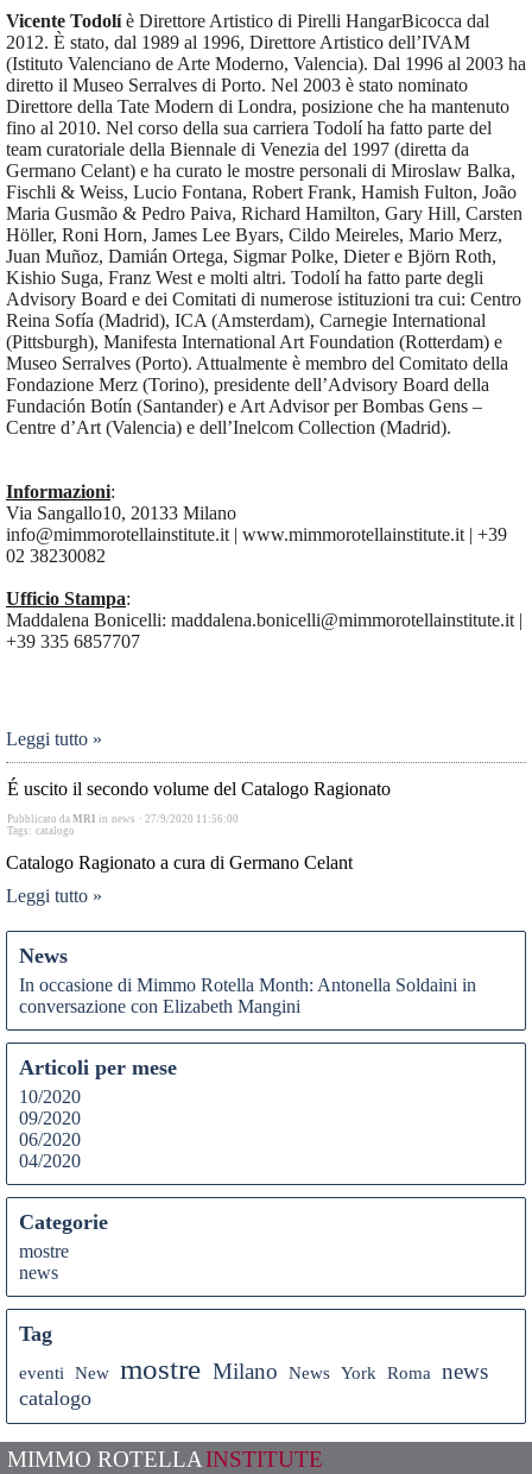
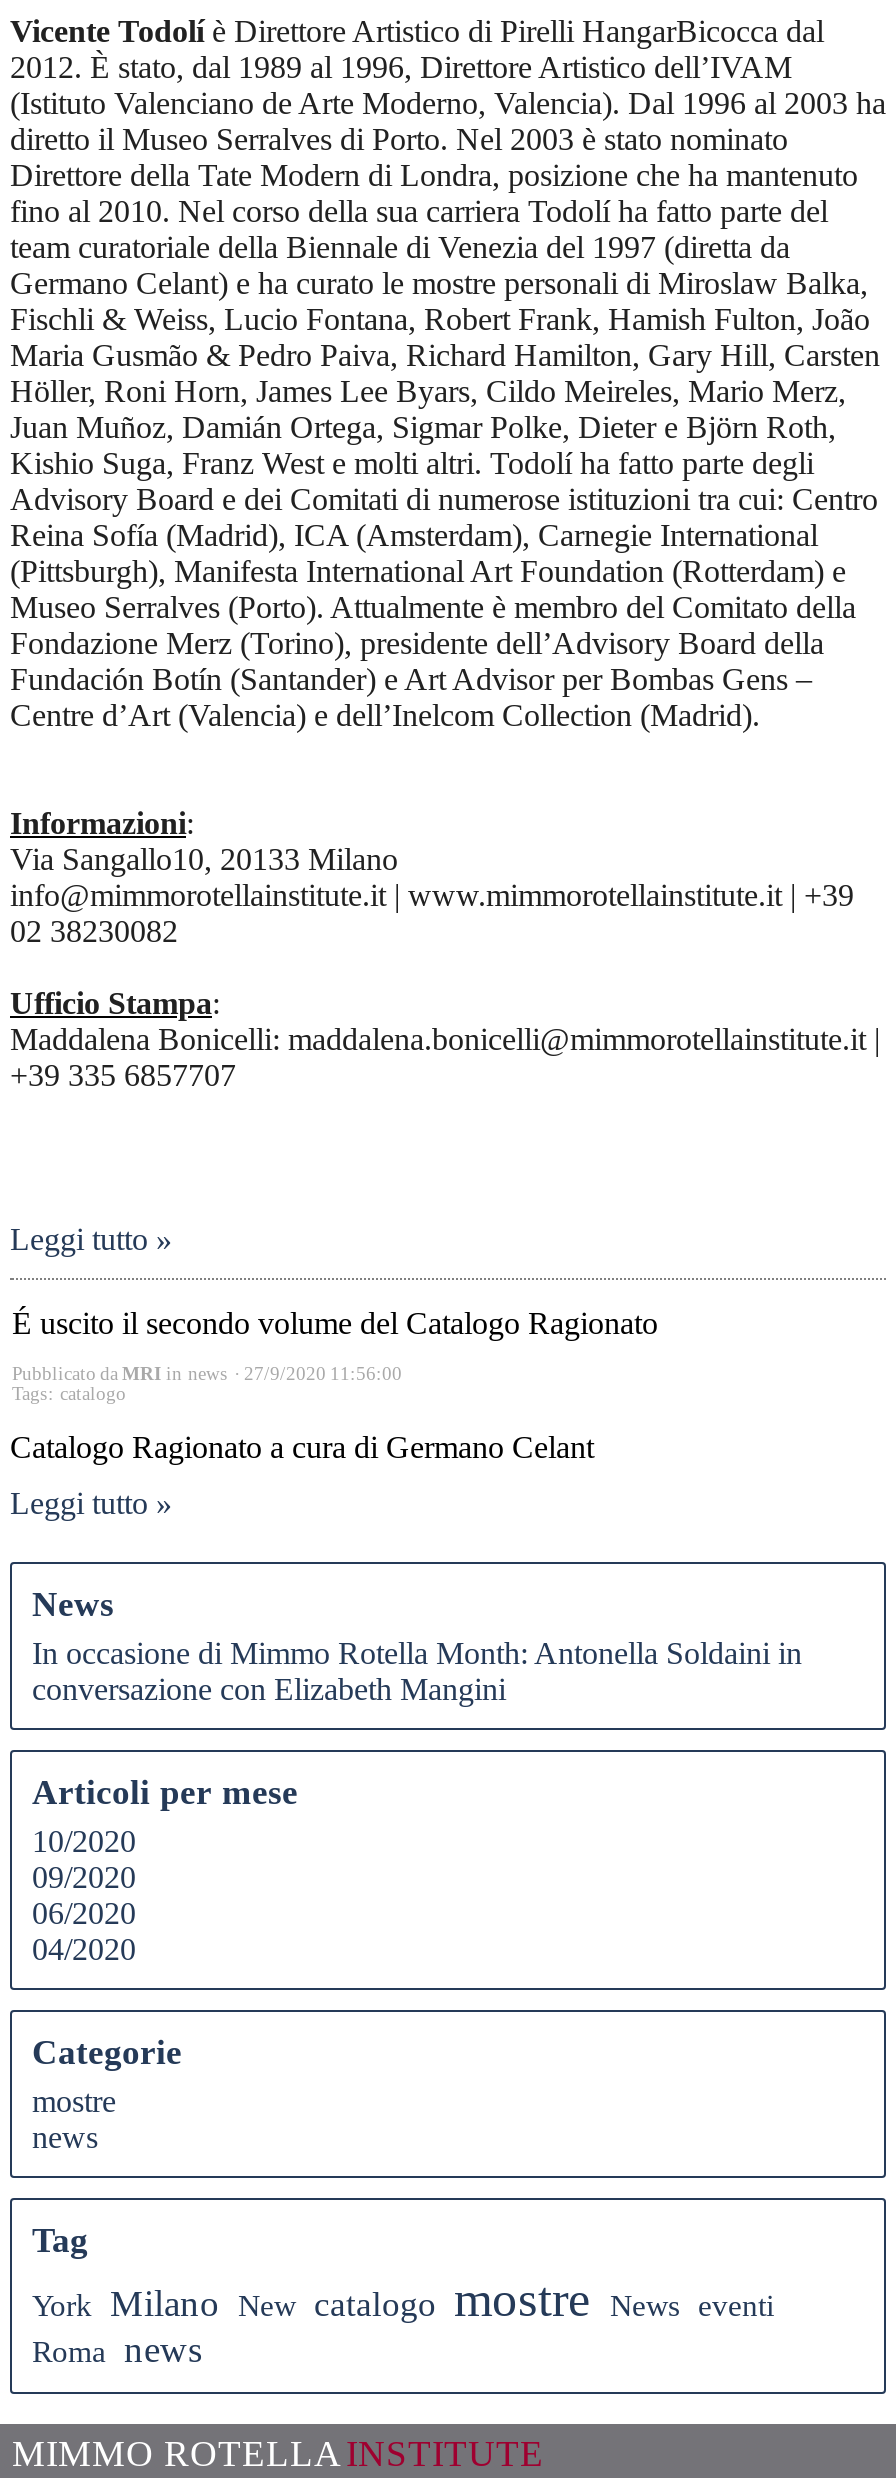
[19,1353,488,1410] eventi New mostre Milano News York Roma news | catalogo -> [32,2272,774,2370] York Milano New catalogo mostre News eventi | Roma news

